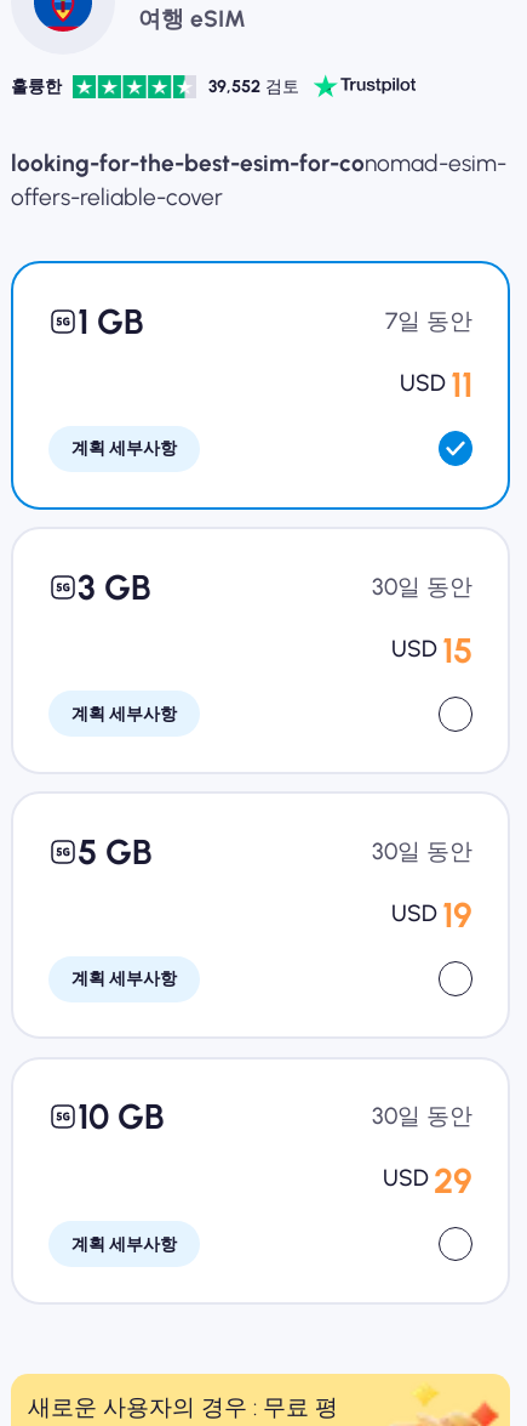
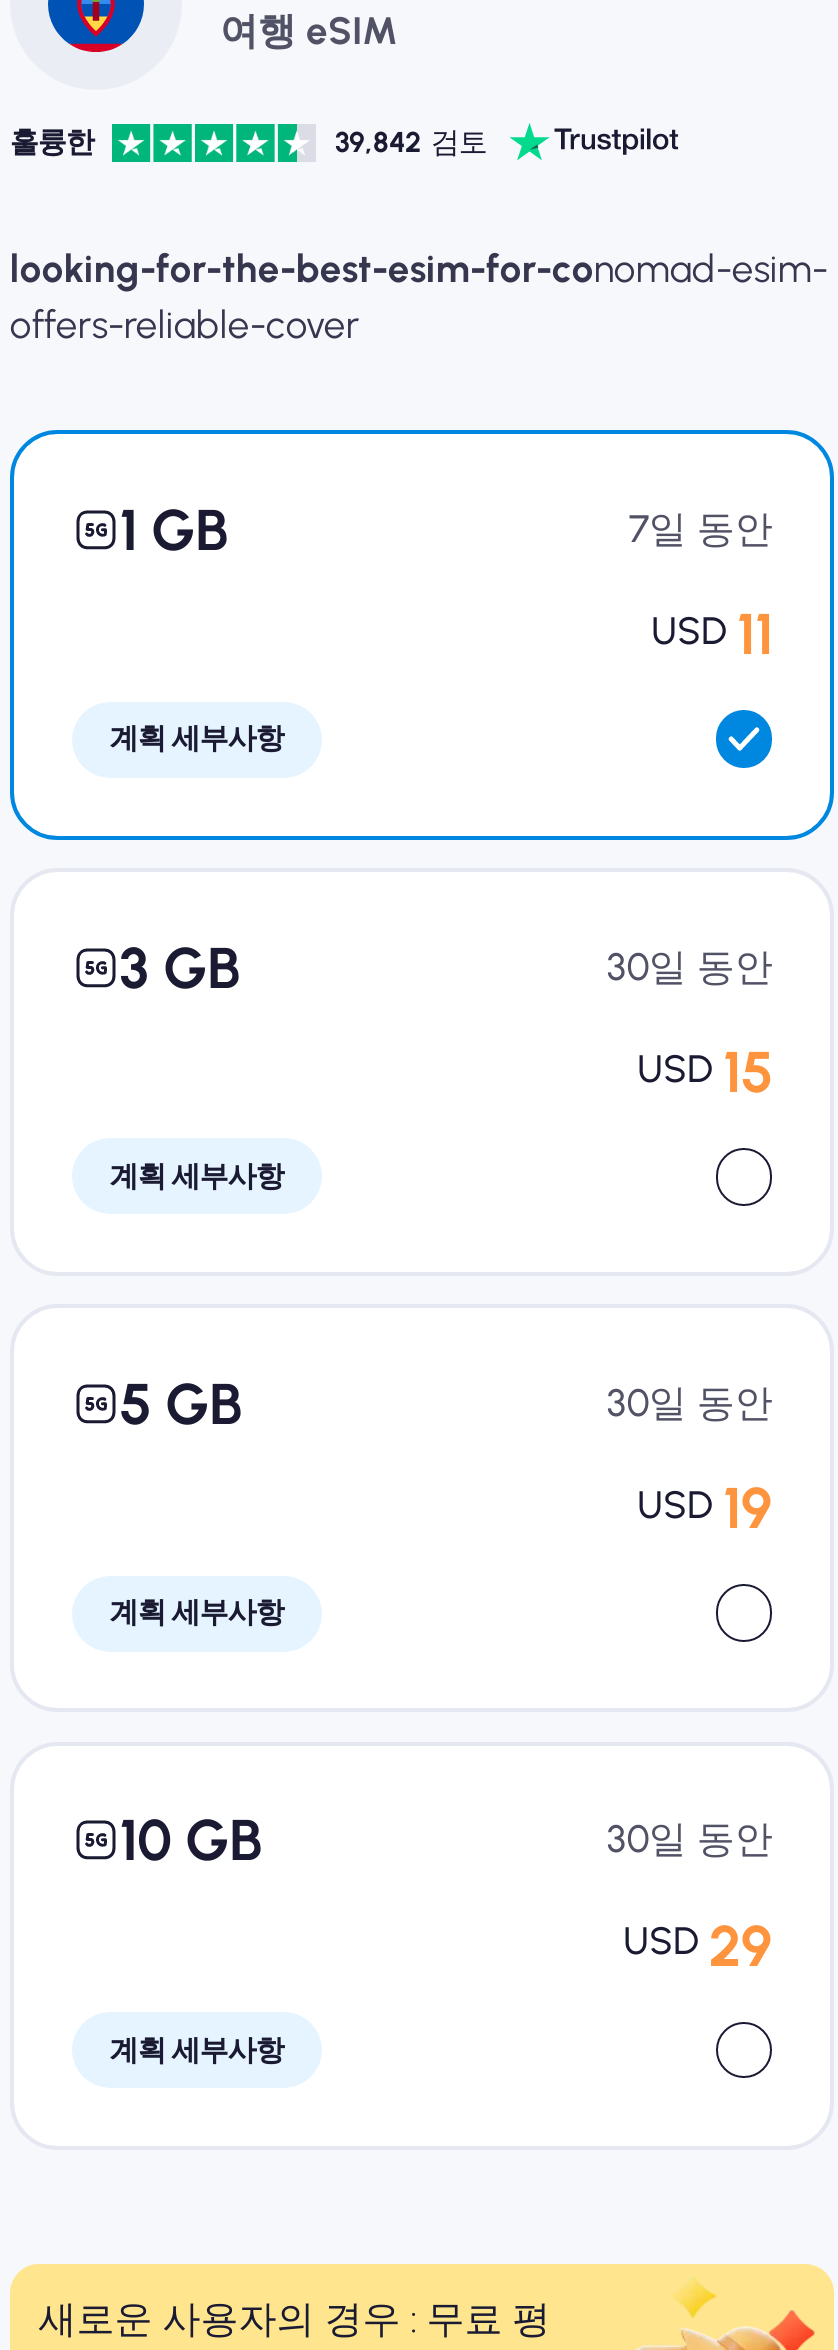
[208,75,300,96] 39,552 검토 -> [335,123,487,159] 39,842 검토

